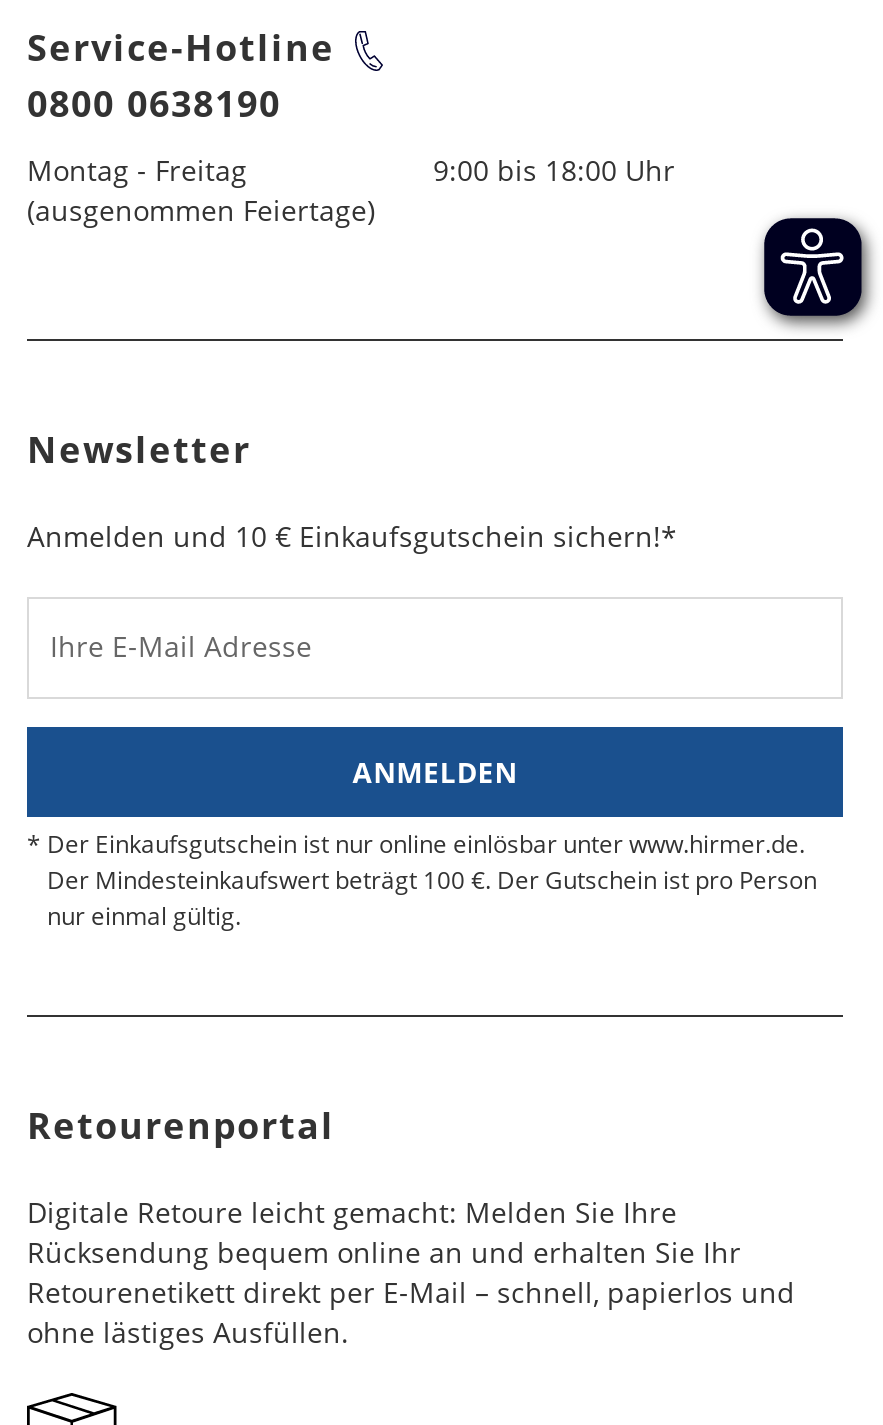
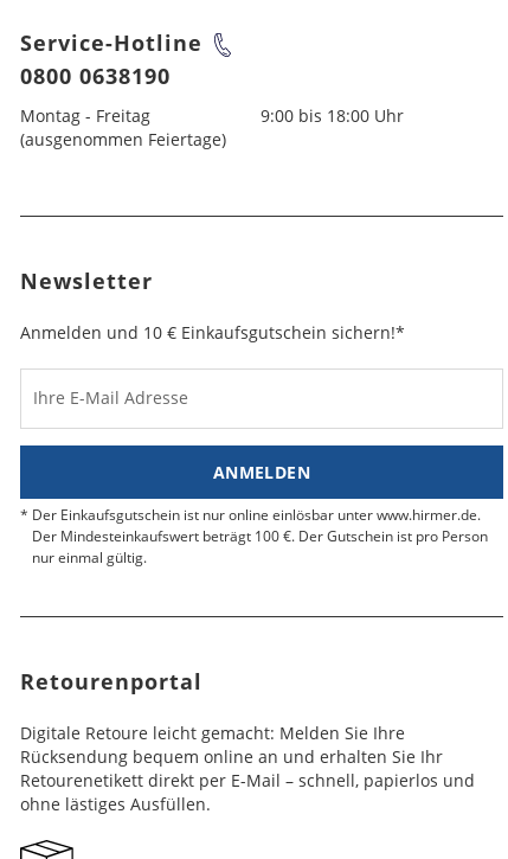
[759,215,873,329] [image] -> none

